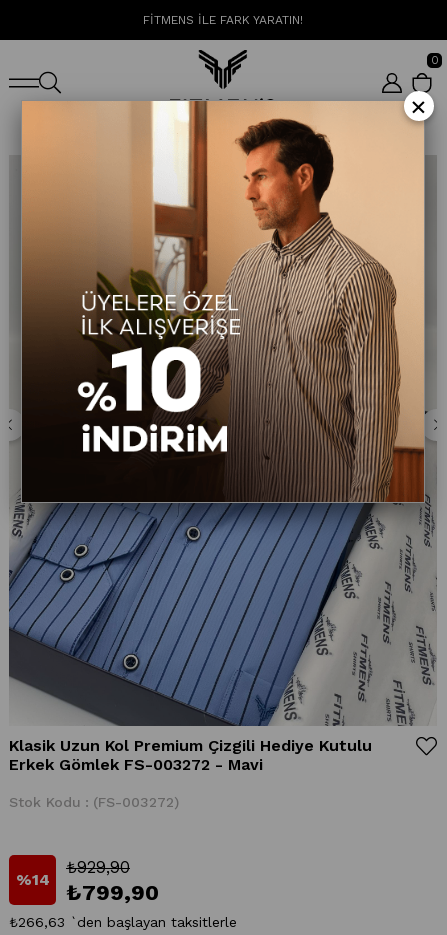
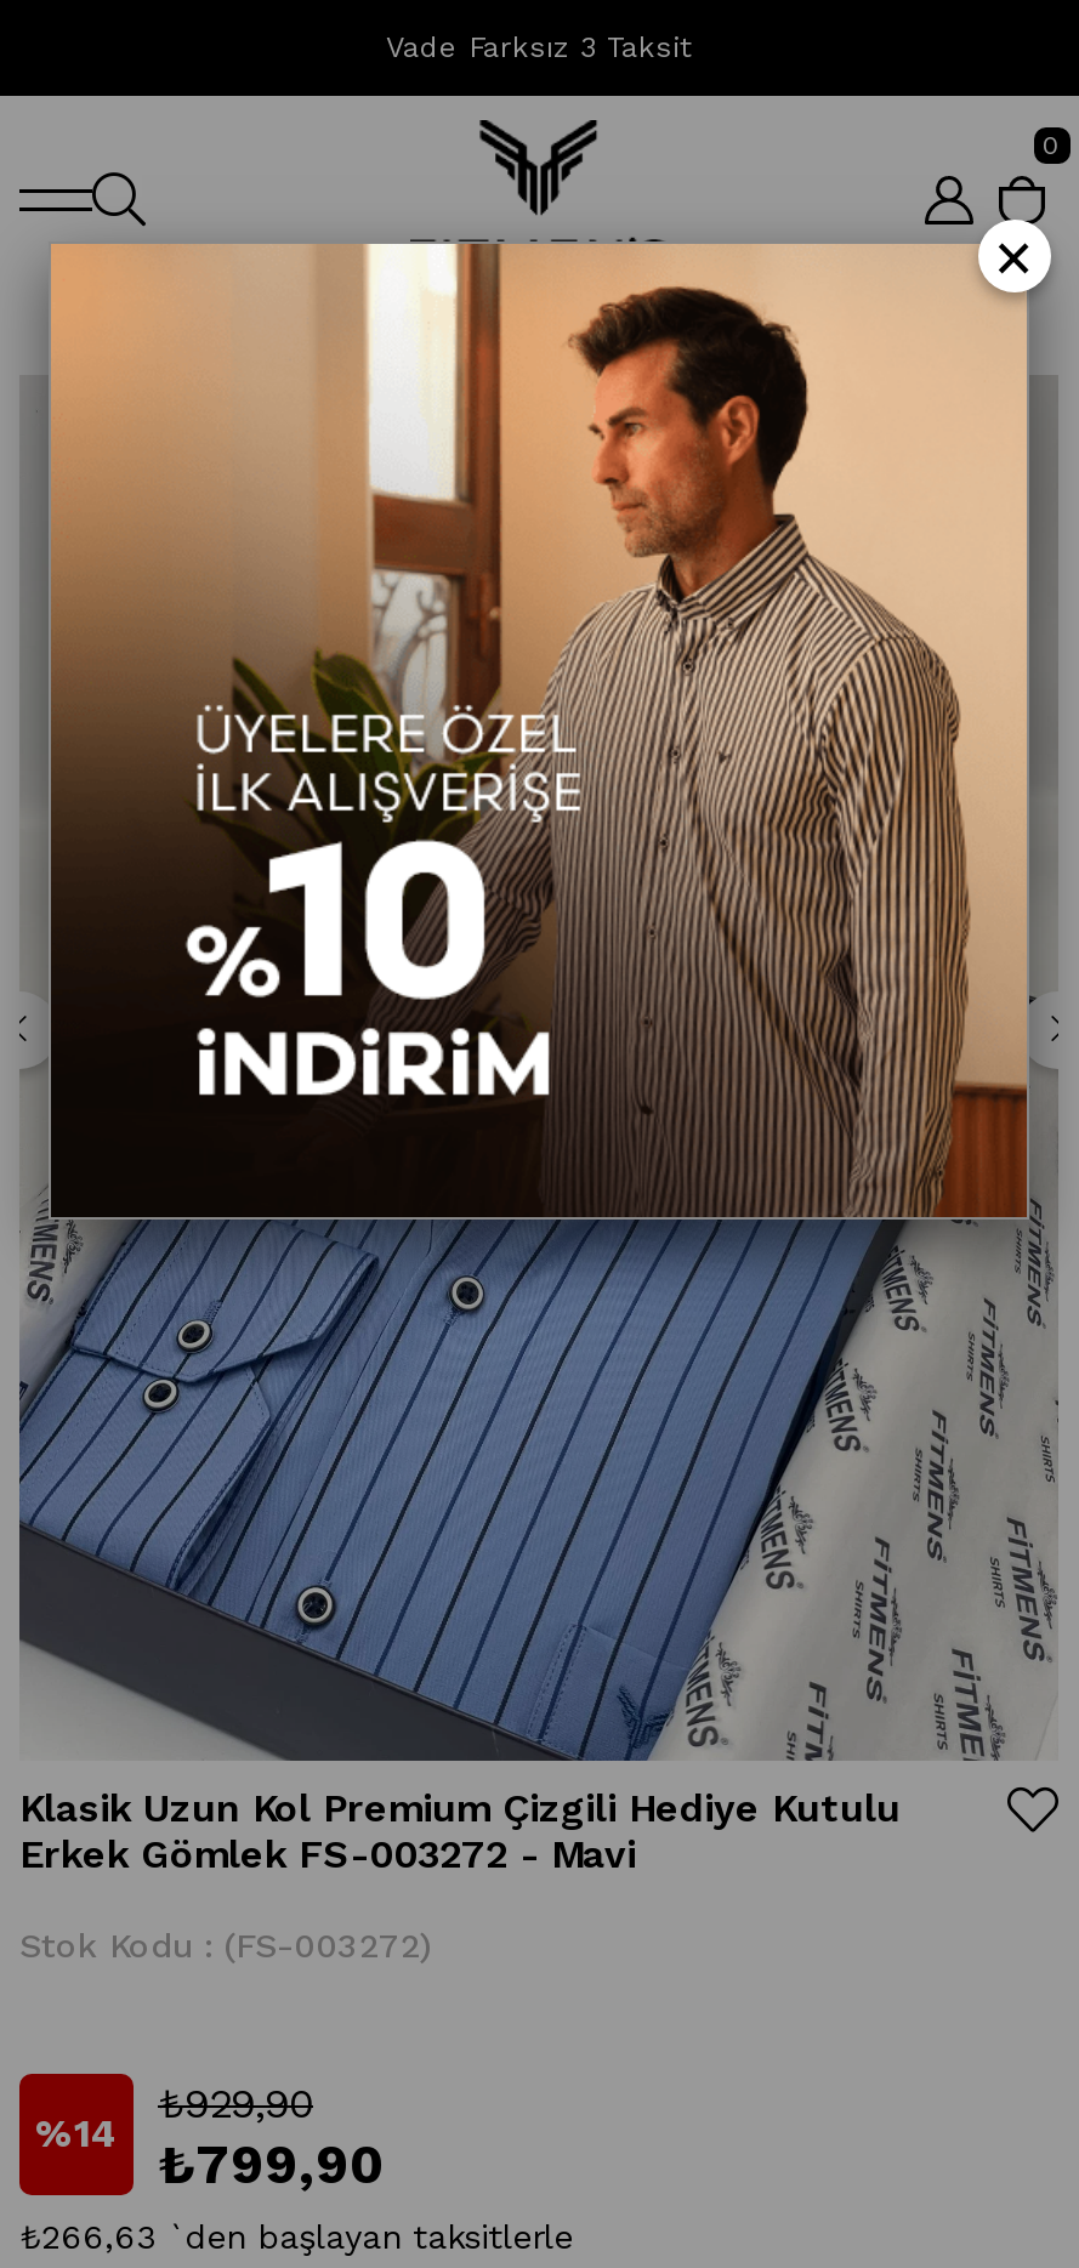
[143,13,303,27] FİTMENS İLE FARK YARATIN! -> [386,30,692,64] Vade Farksız 3 Taksit

